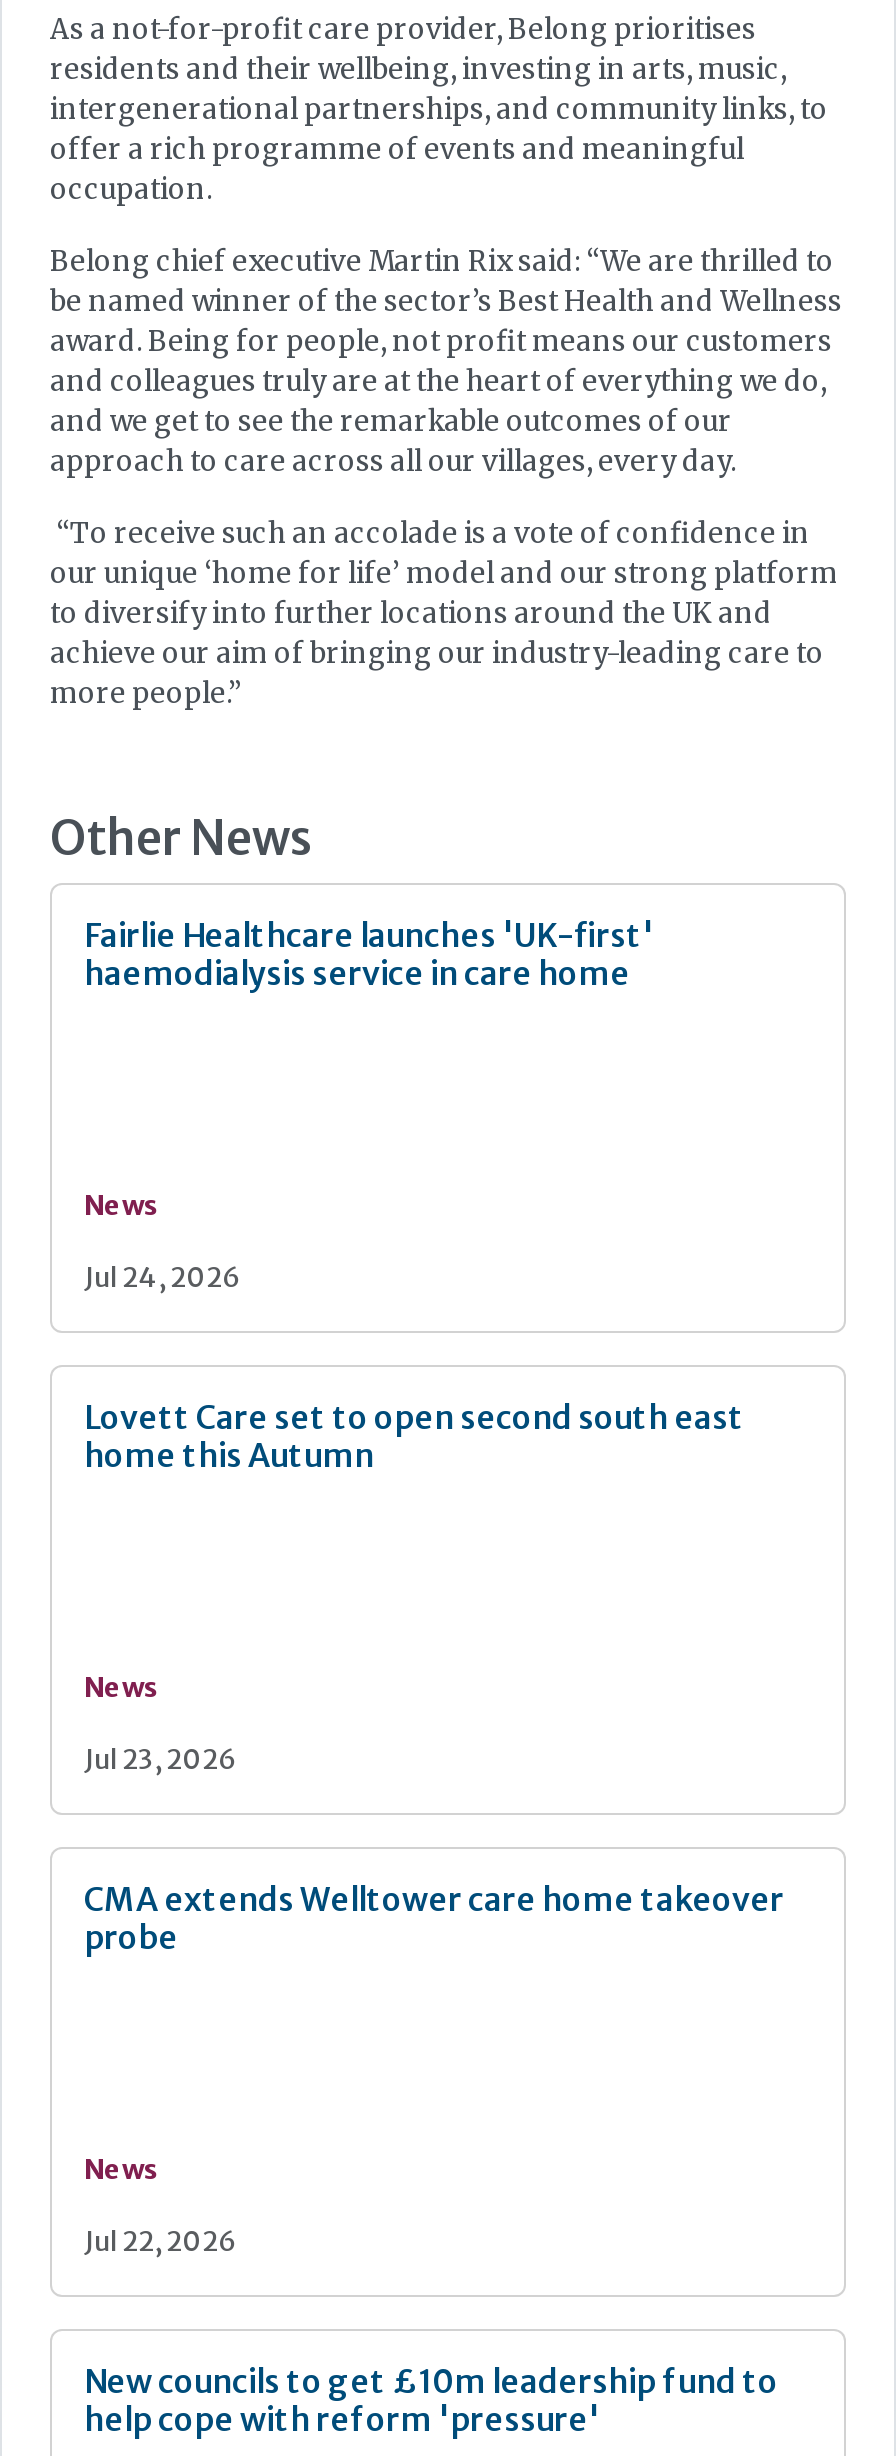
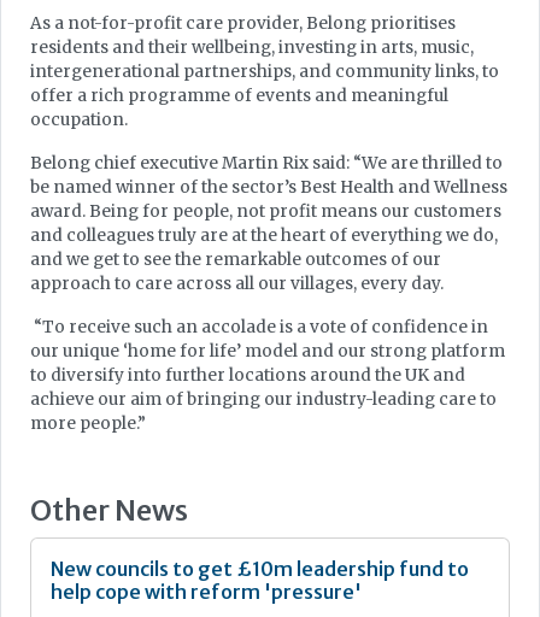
[84,915,654,993] Fairlie Healthcare launches 'UK-first' | haemodialysis service in care home -> none
[84,1189,240,1295] News | Jul 24, 2026 -> none
[84,1397,744,1475] Lovett Care set to open second south east | home this Autumn -> none
[84,1671,236,1777] News | Jul 23, 2026 -> none
[84,1879,784,1957] CMA extends Welltower care home takeover | probe -> none
[84,2153,236,2259] News | Jul 22, 2026 -> none

